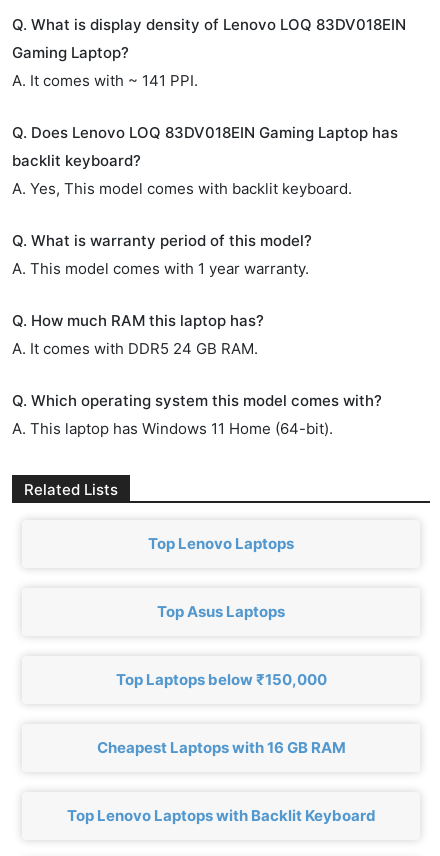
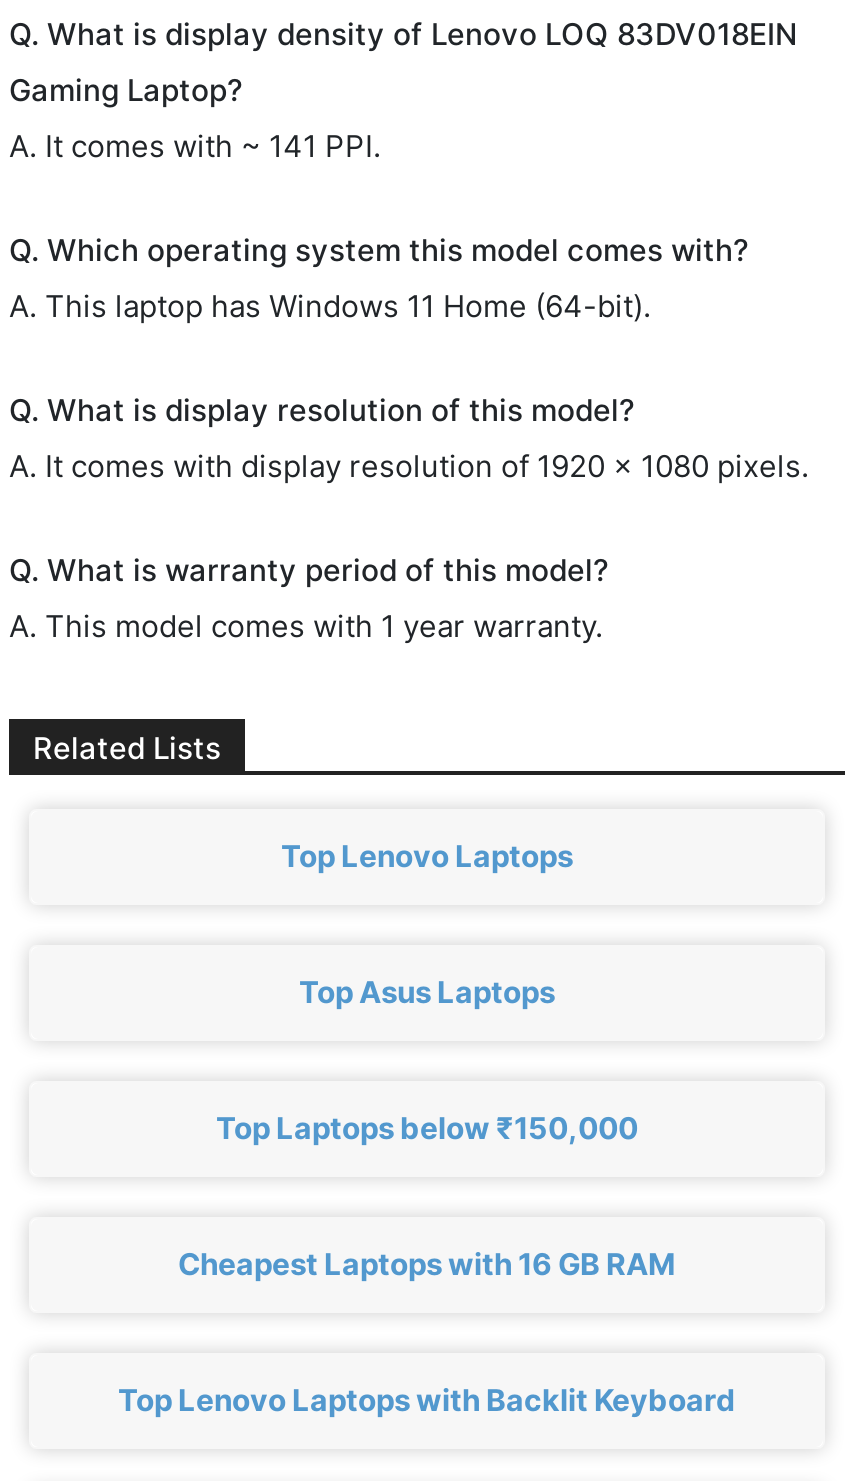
[12,122,398,197] Q. Does Lenovo LOQ 83DV018EIN Gaming Laptop has | backlit keyboard? | A. Yes, This model comes with backlit keyboard. -> [9,390,809,484] Q. What is display resolution of this model? | A. It comes with display resolution of 1920 x 1080 pixels.
moved [12,230,312,277] -> [9,550,609,644]: Q. What is warranty period of this model? | A. This model comes with 1 year warranty.
[12,310,264,357] Q. How much RAM this laptop has? | A. It comes with DDR5 24 GB RAM. -> none
moved [12,390,382,437] -> [9,230,749,324]: Q. Which operating system this model comes with? | A. This laptop has Windows 11 Home (64-bit).

